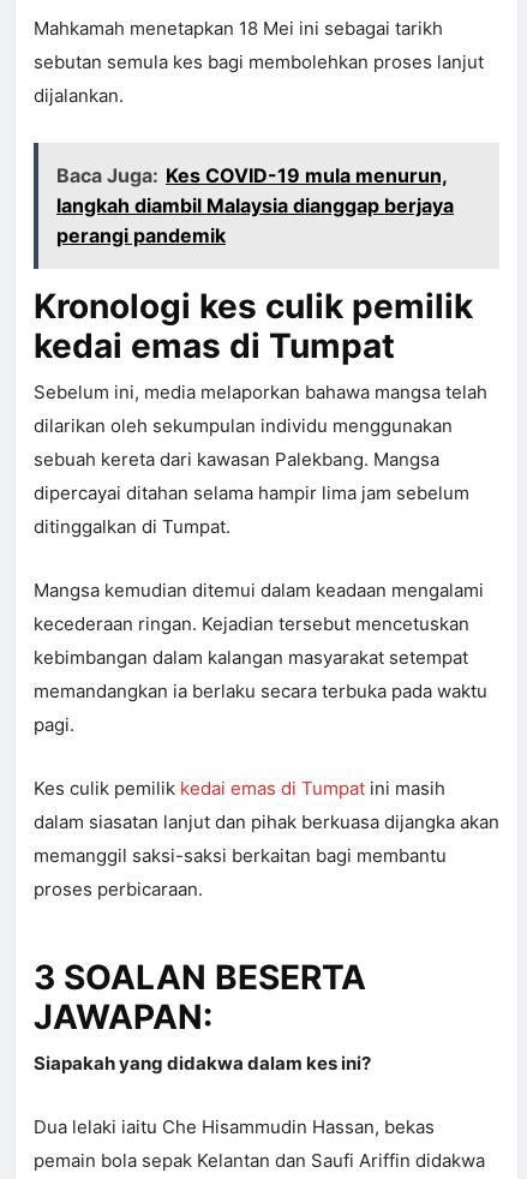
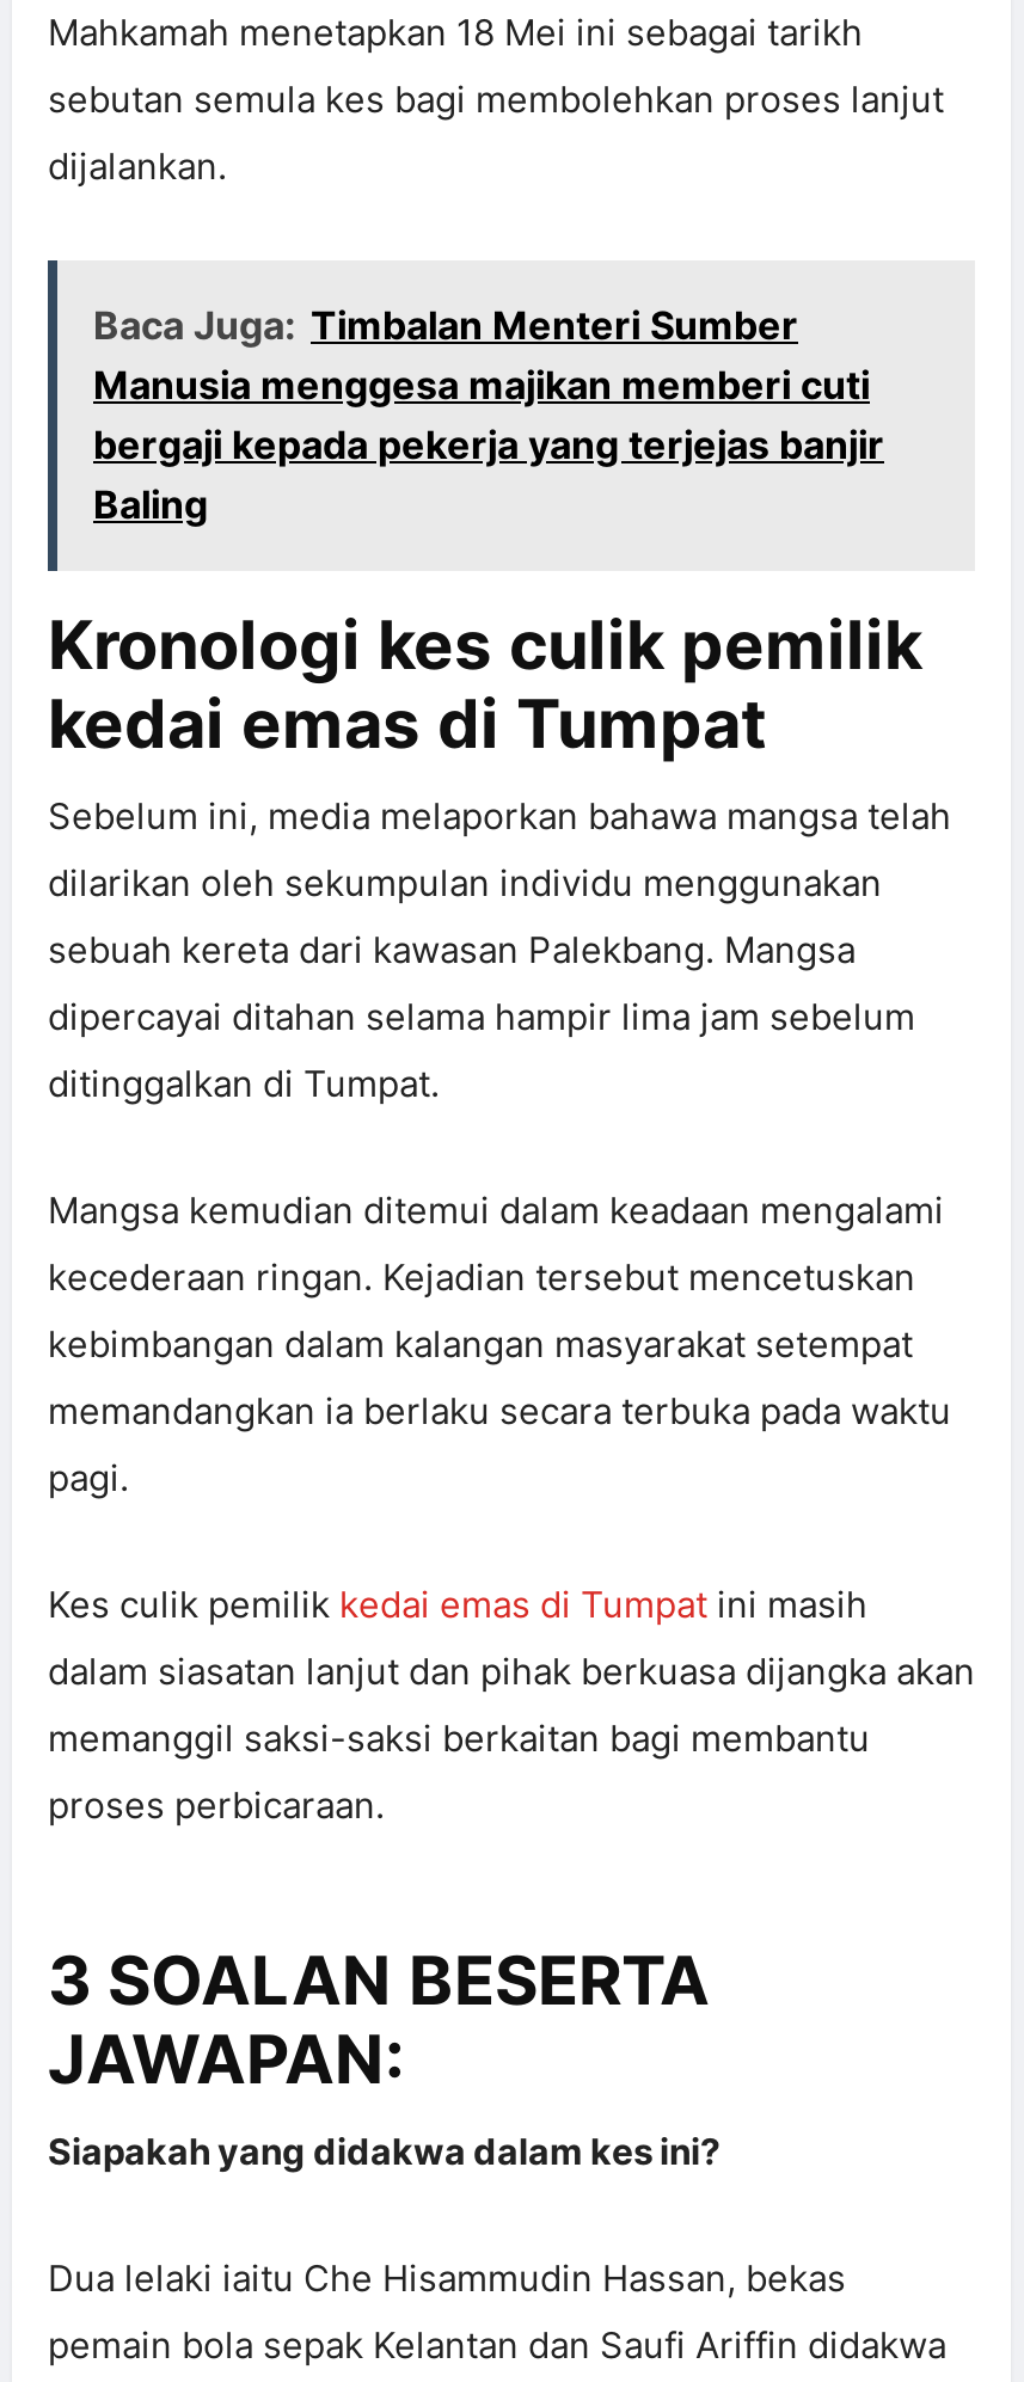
[56,164,454,248] Baca Juga: Kes COVID-19 mula menurun, | langkah diambil Malaysia dianggap berjaya | perangi pandemik -> [93,302,884,529] Baca Juga: Timbalan Menteri Sumber | Manusia menggesa majikan memberi cuti | bergaji kepada pekerja yang terjejas banjir | Baling

